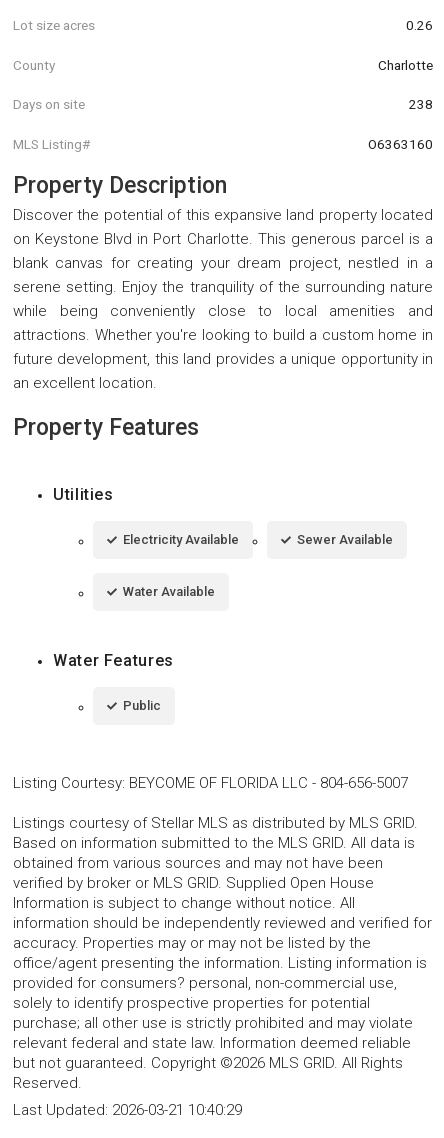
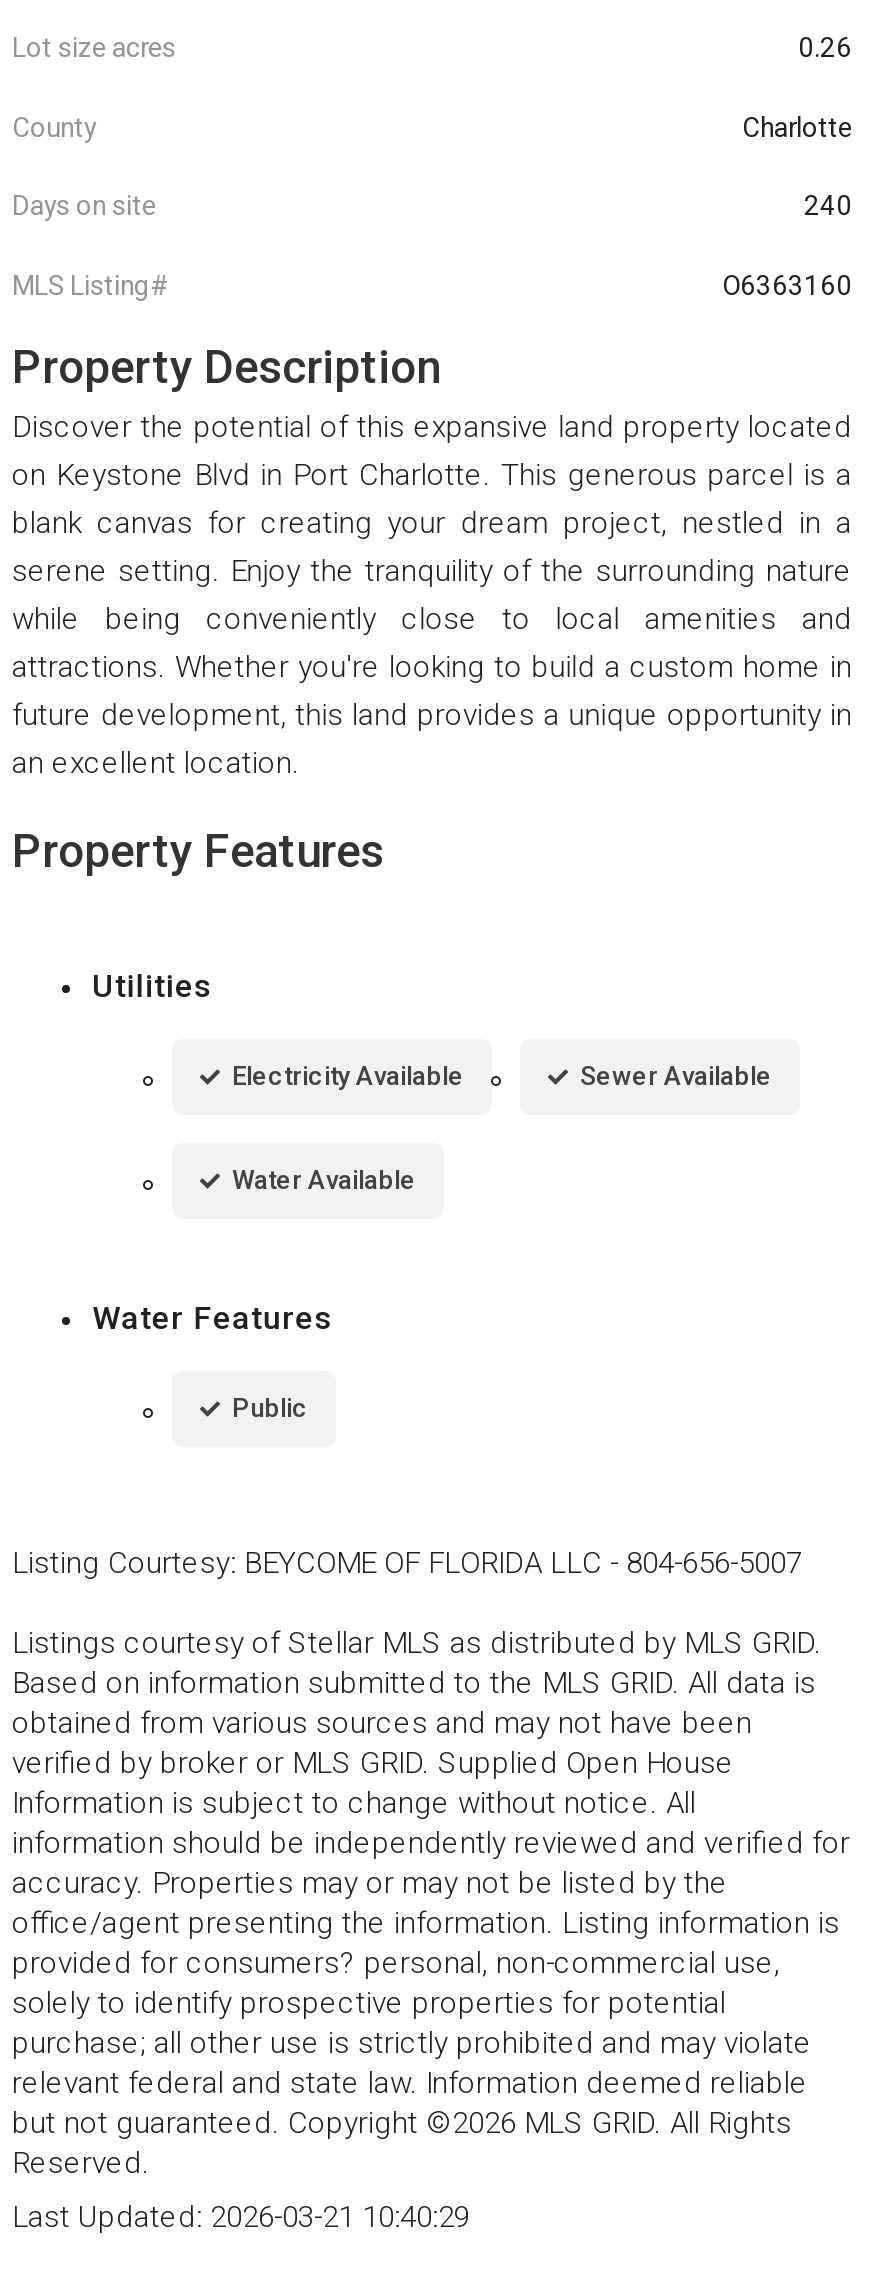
[409,96,433,112] 238 -> [804,189,852,221] 240

